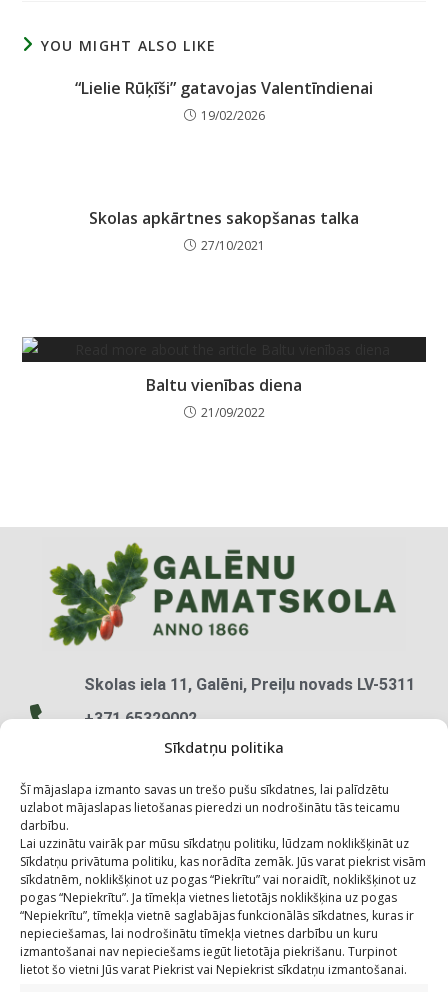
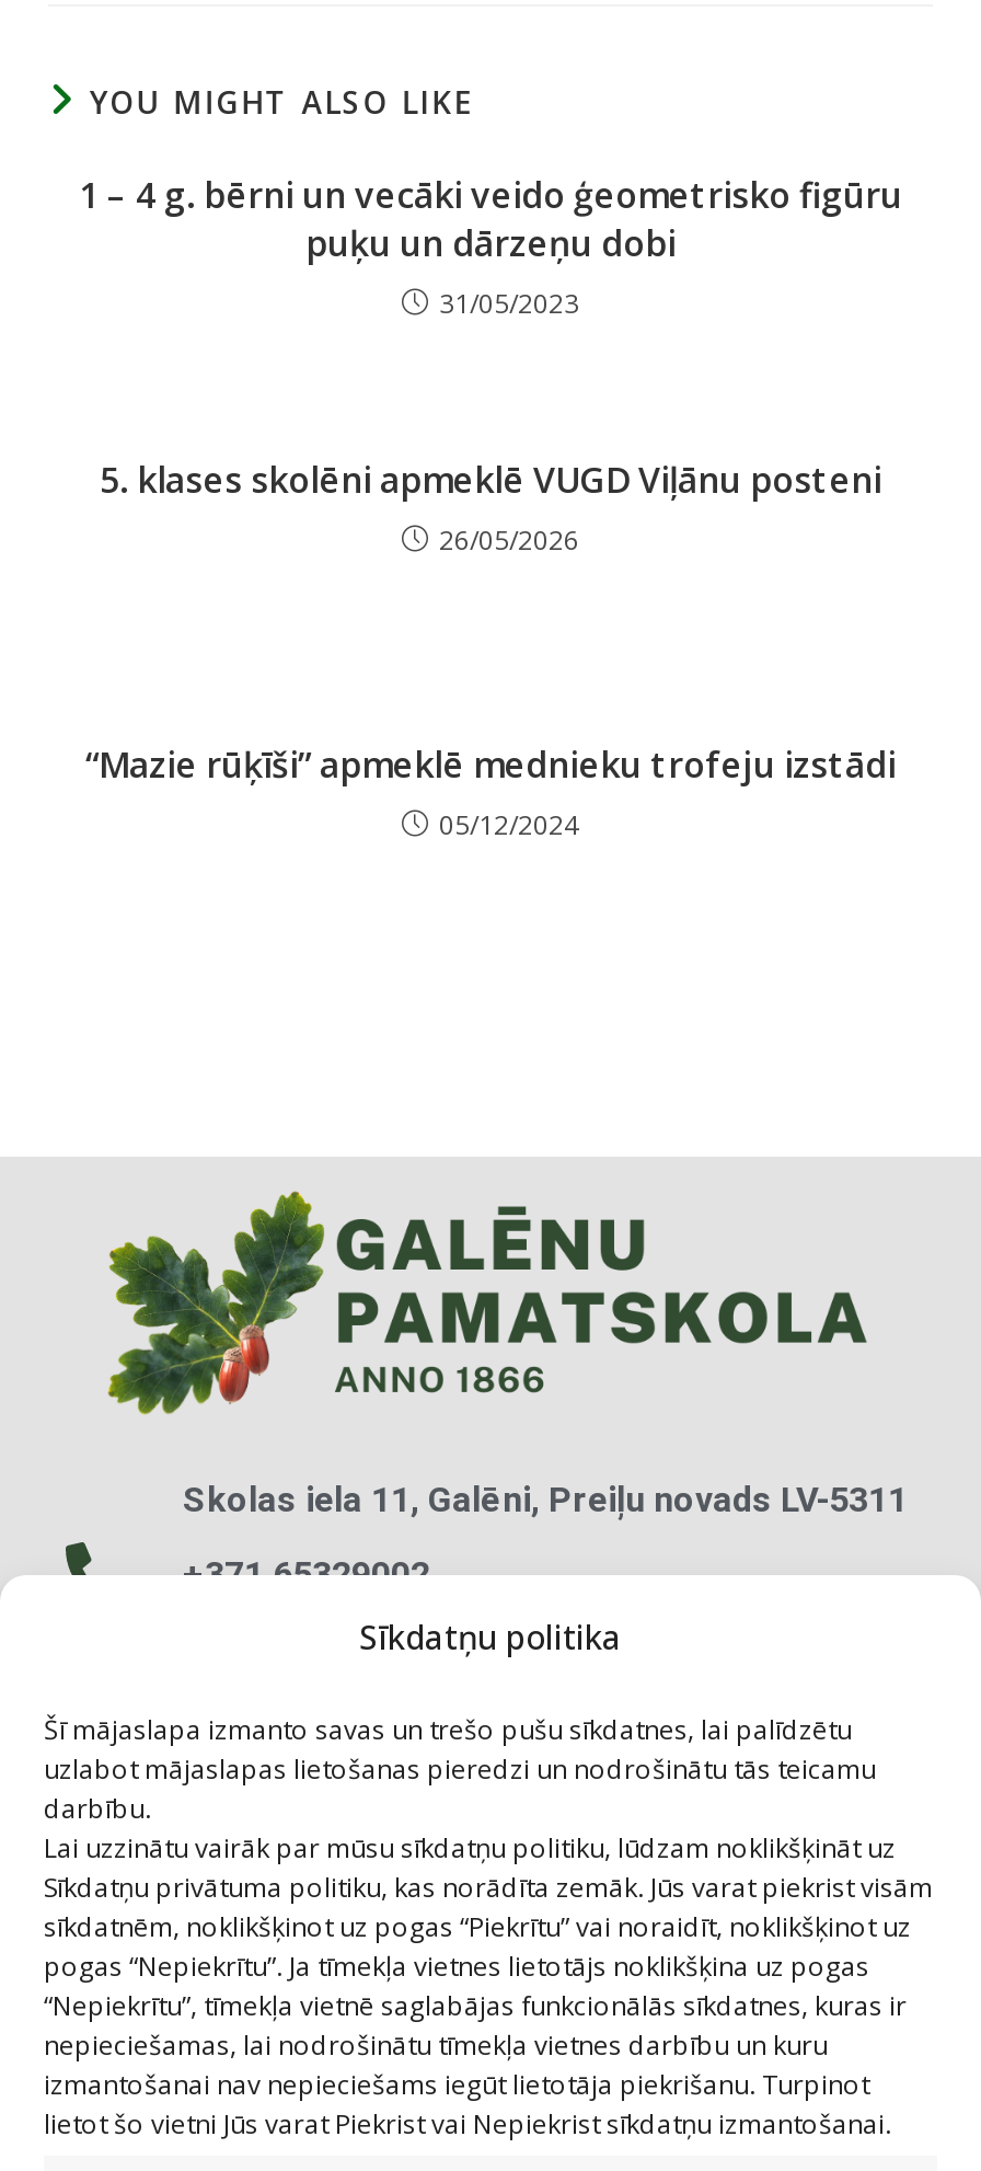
[75,77,373,124] “Lielie Rūķīši” gatavojas Valentīndienai | 19/02/2026 -> [79,170,902,321] 1 – 4 g. bērni un vecāki veido ģeometrisko figūru | puķu un dārzeņu dobi | 31/05/2023
[89,207,359,254] Skolas apkārtnes sakopšanas talka | 27/10/2021 -> [100,454,881,557] 5. klases skolēni apmeklē VUGD Viļānu posteni | 26/05/2026
[146,374,302,421] Baltu vienības diena | 21/09/2022 -> [85,739,896,842] “Mazie rūķīši” apmeklē mednieku trofeju izstādi | 05/12/2024

